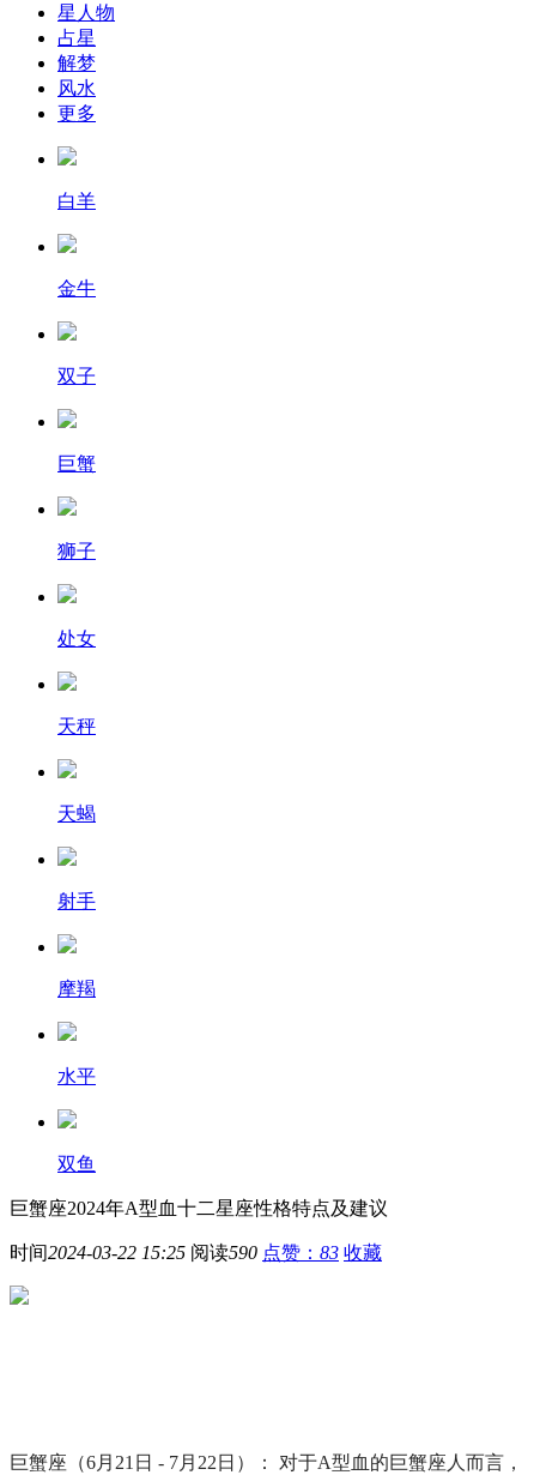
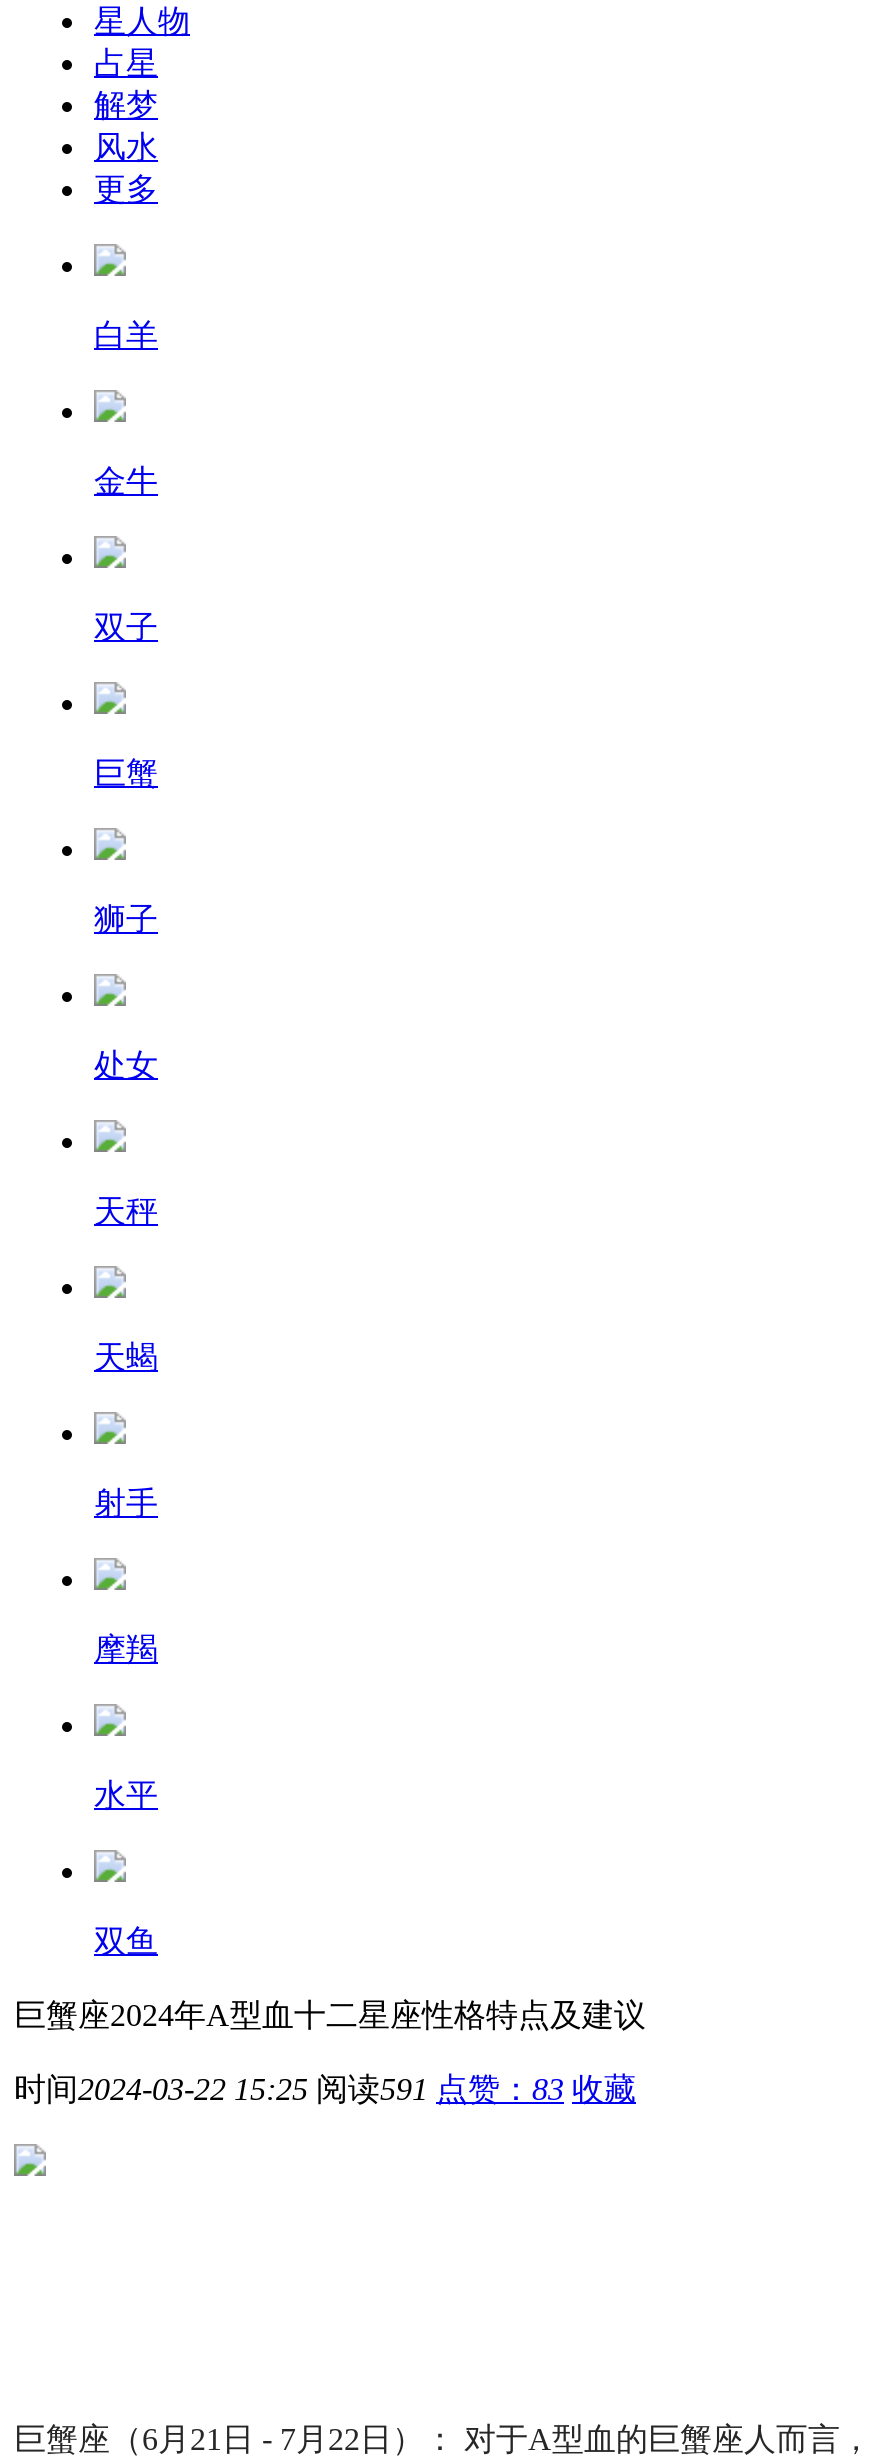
[10,1242,382,1263] 时间2024-03-22 15:25 阅读590 点赞：83 收藏 -> [14,2072,636,2106] 时间2024-03-22 15:25 阅读591 点赞：83 收藏

